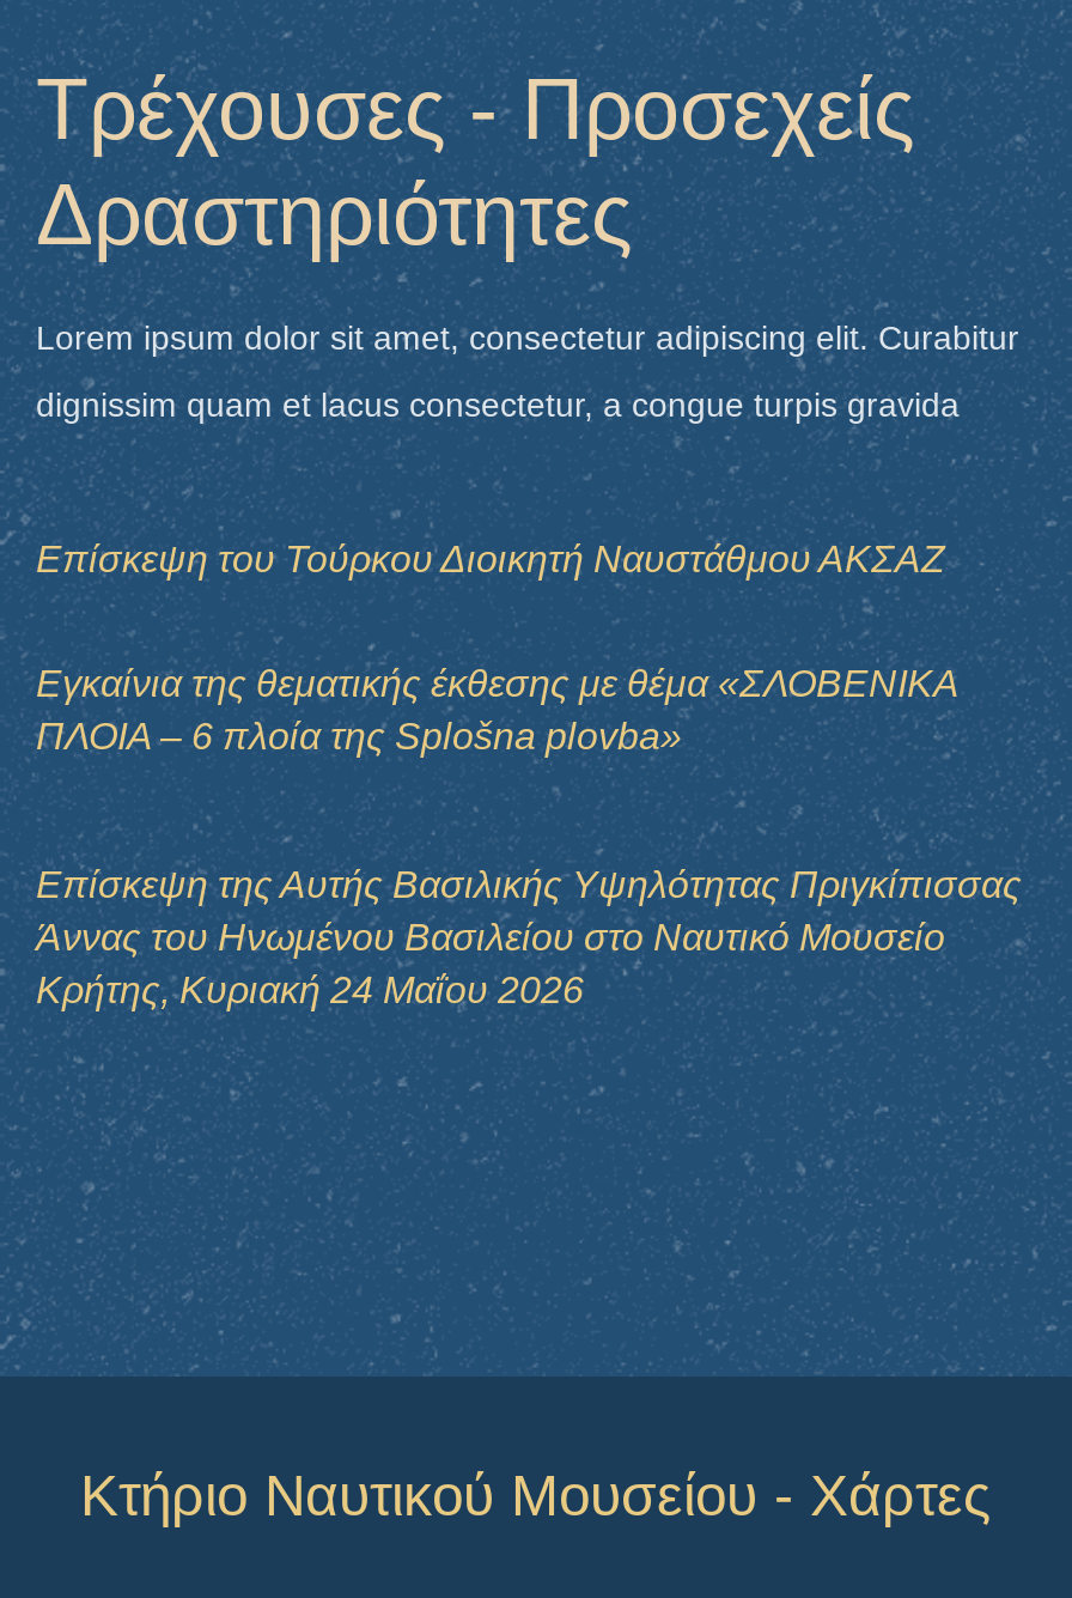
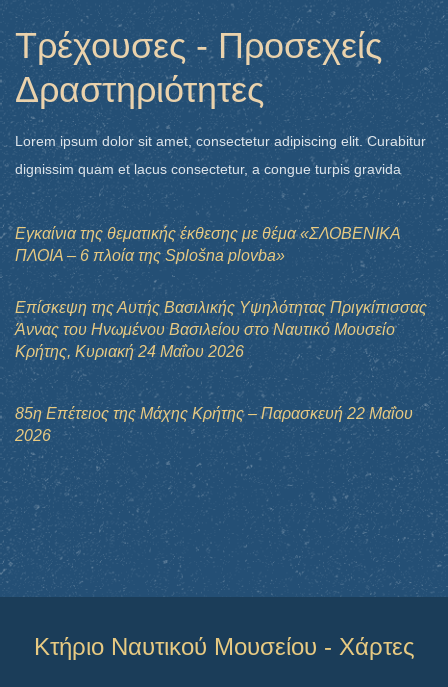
[36,538,945,579] Επίσκεψη του Τούρκου Διοικητή Ναυστάθμου ΑΚΣΑΖ -> none
moved [36,662,957,756] -> [15,225,400,264]: Εγκαίνια της θεματικής έκθεσης με θέμα «ΣΛΟΒΕΝΙΚΑ | ΠΛΟΙΑ – 6 πλοία της Splošna plovba»
moved [36,864,1022,1010] -> [15,299,427,360]: Επίσκεψη της Αυτής Βασιλικής Υψηλότητας Πριγκίπισσας | Άννας του Ηνωμένου Βασιλείου στο Ναυτικό Μουσείο | Κρήτης, Κυριακή 24 Μαΐου 2026
none -> [15,405,413,444] 85η Επέτειος της Μάχης Κρήτης – Παρασκευή 22 Μαΐου | 2026

